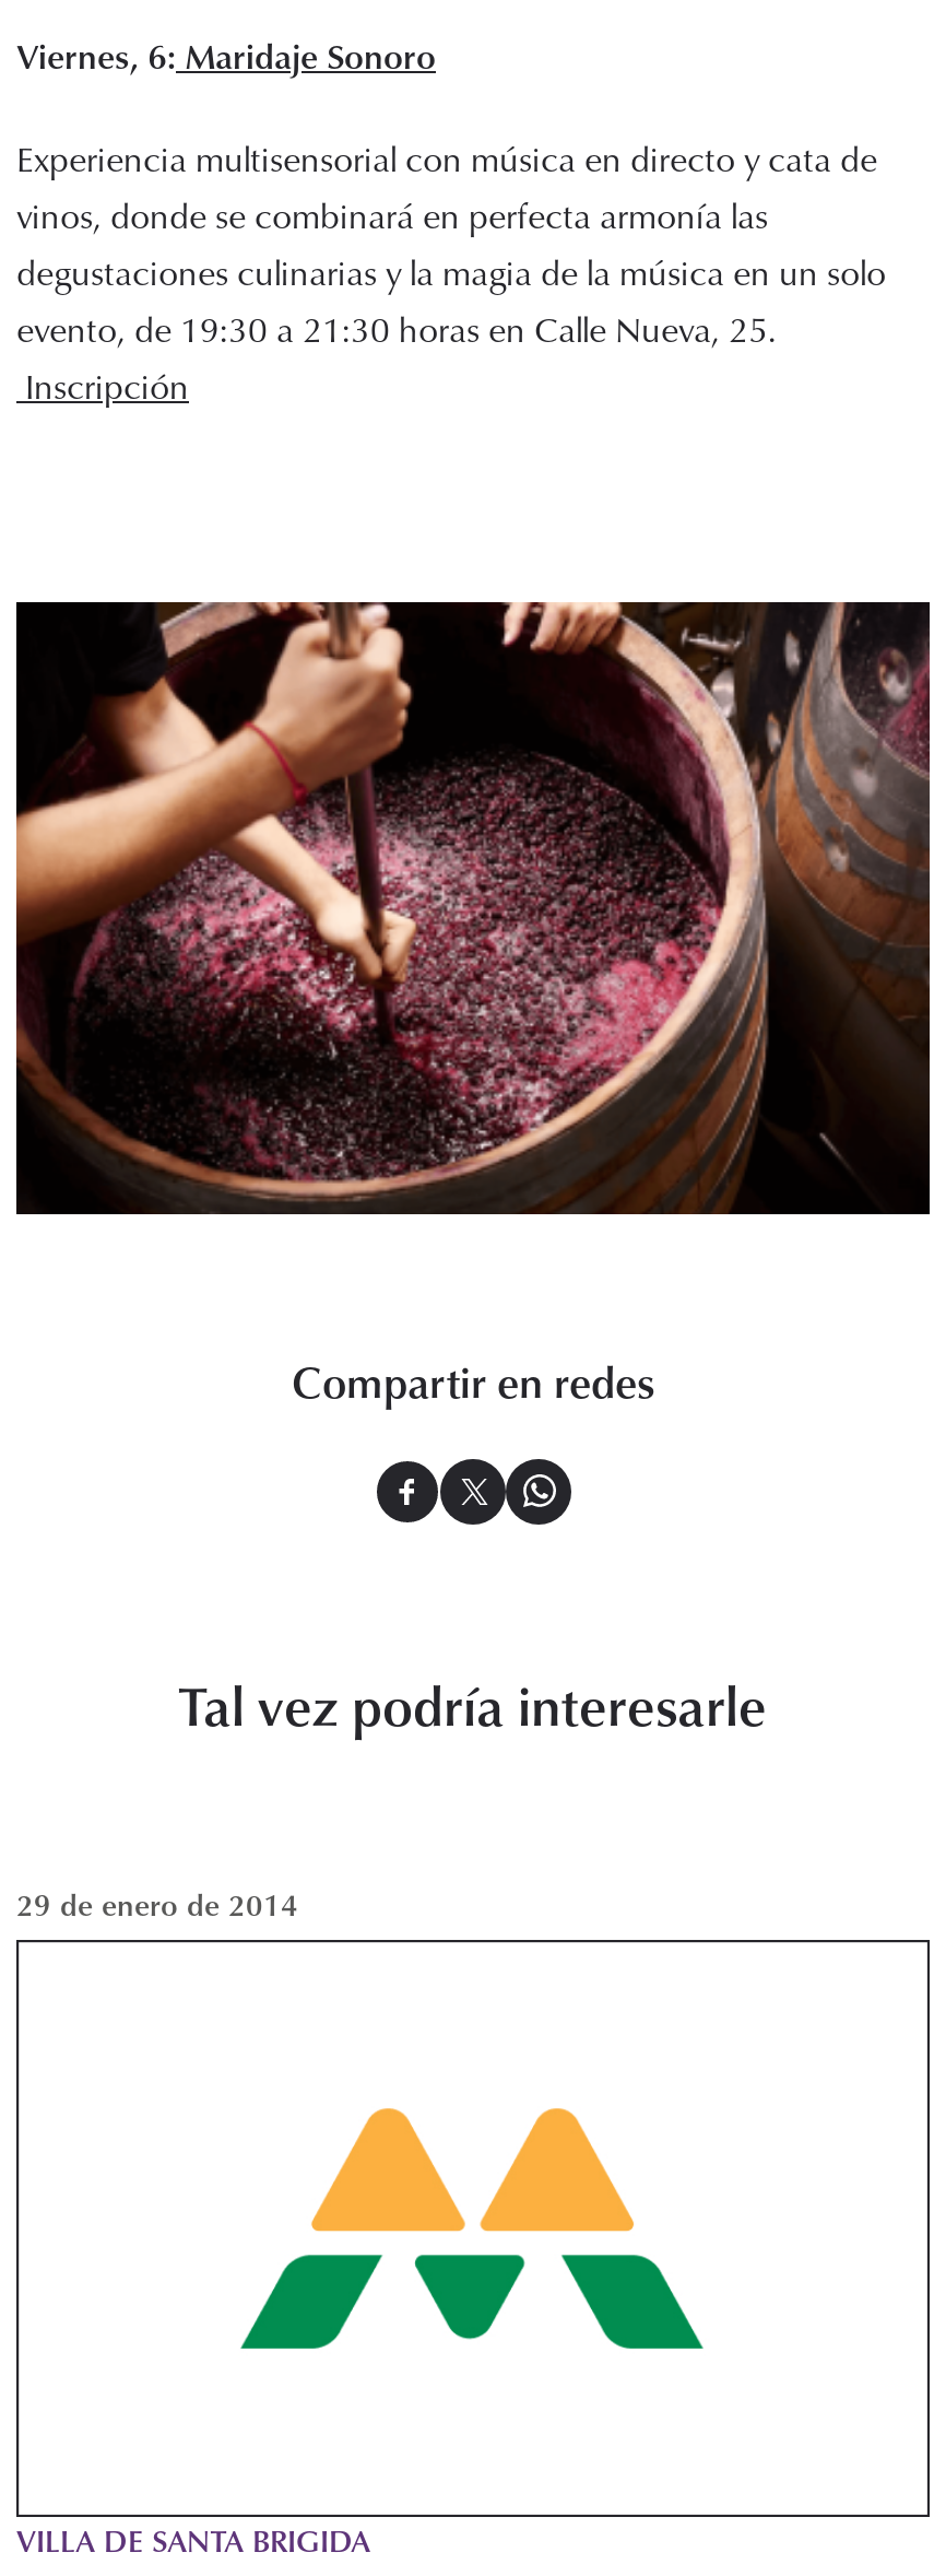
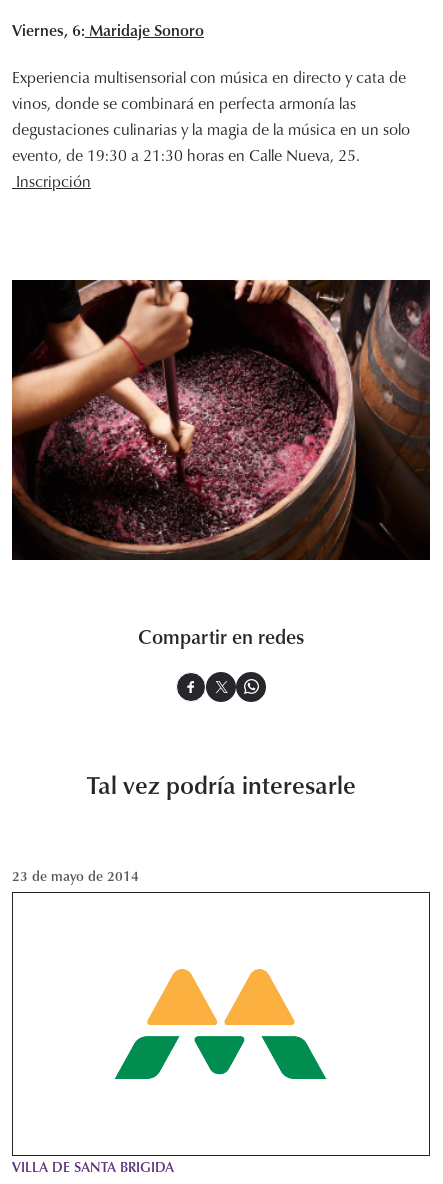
[16,1883,298,1924] 29 de enero de 2014 -> [12,866,139,885] 23 de mayo de 2014

